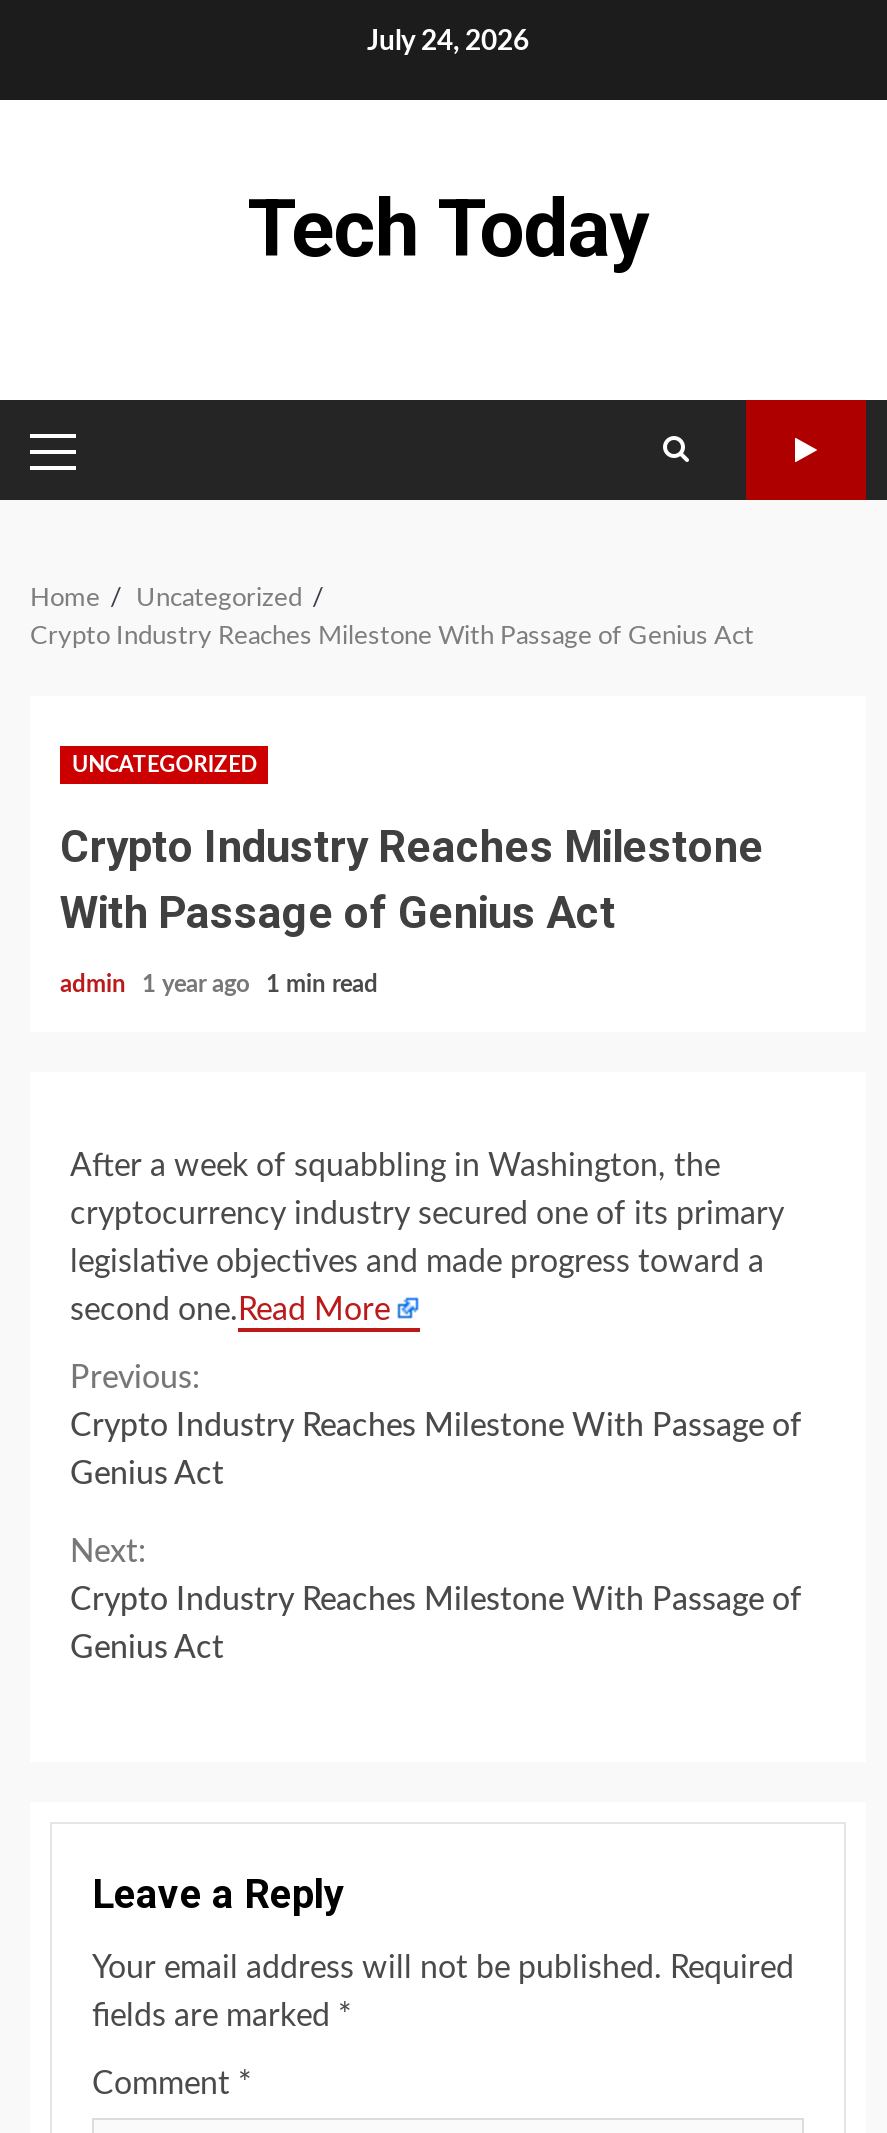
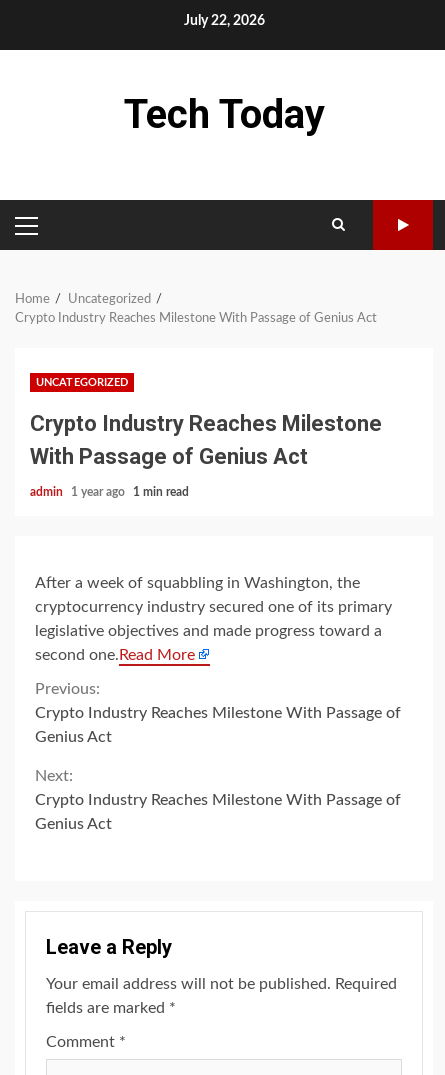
[367,28,529,56] July 24, 2026 -> [183,14,264,28] July 22, 2026

